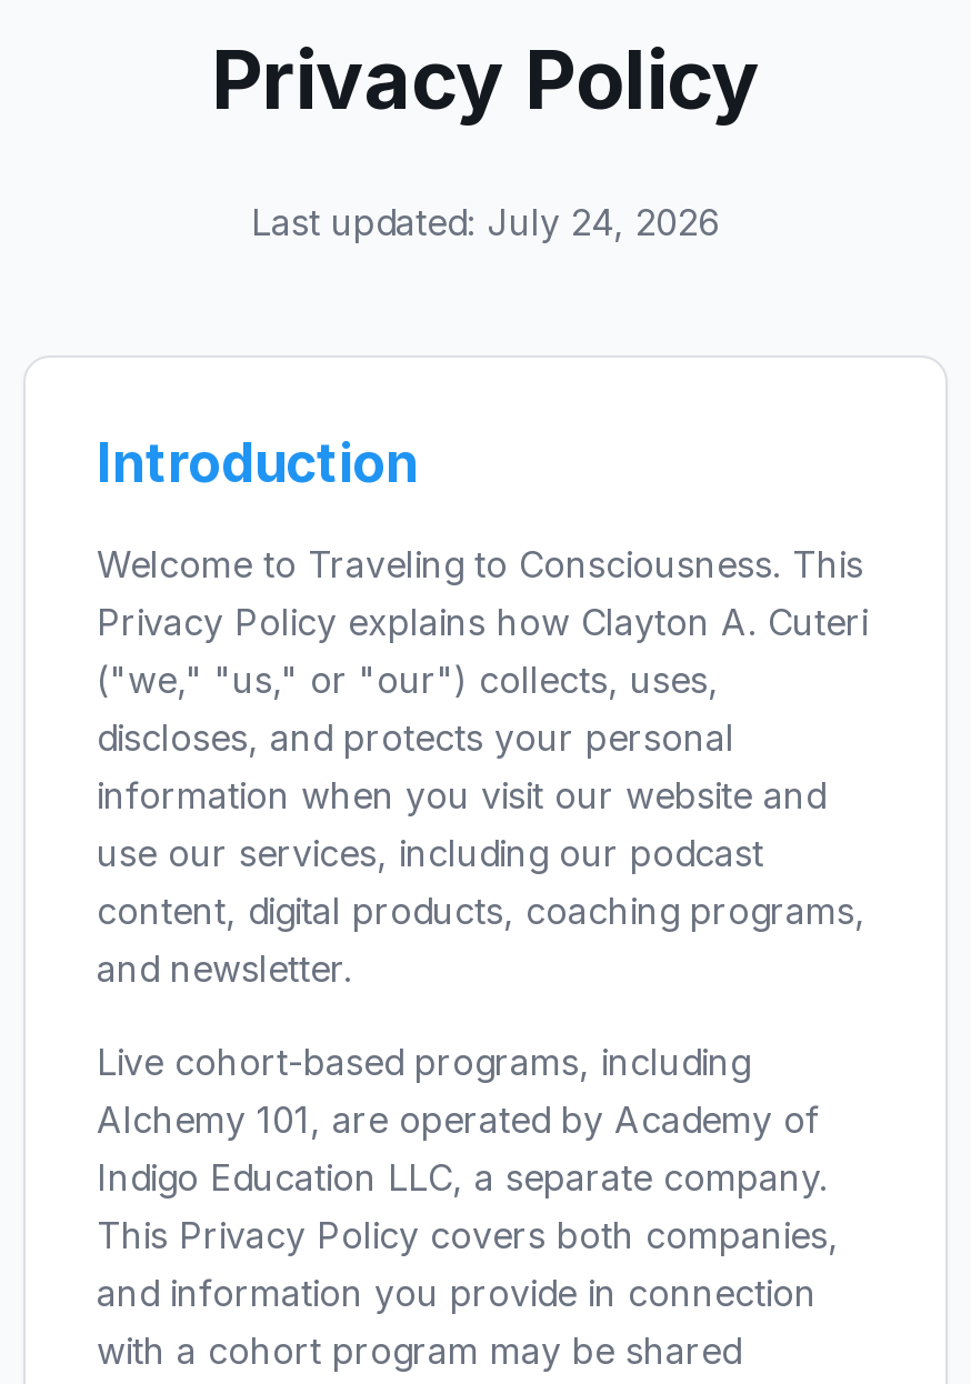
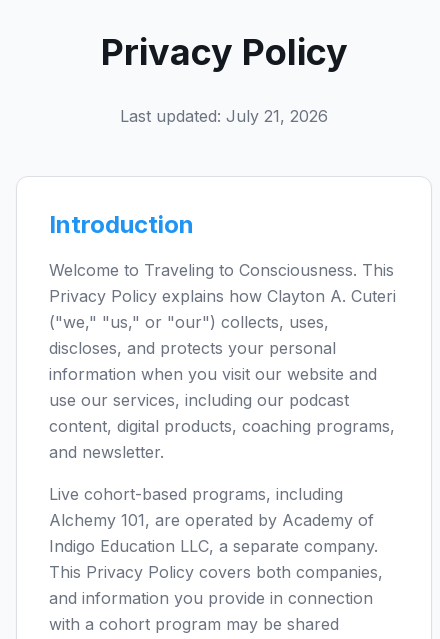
[251,200,720,244] Last updated: July 24, 2026 -> [120,106,328,126] Last updated: July 21, 2026

